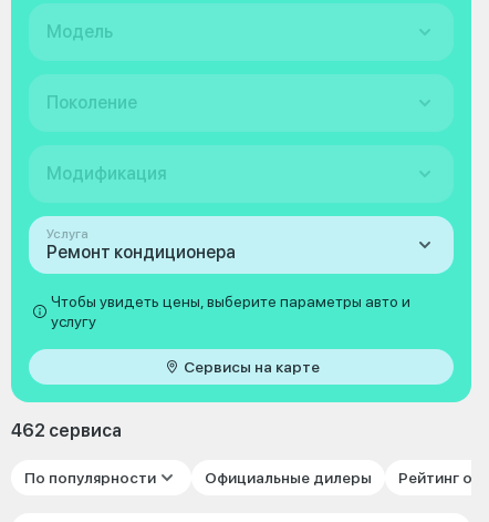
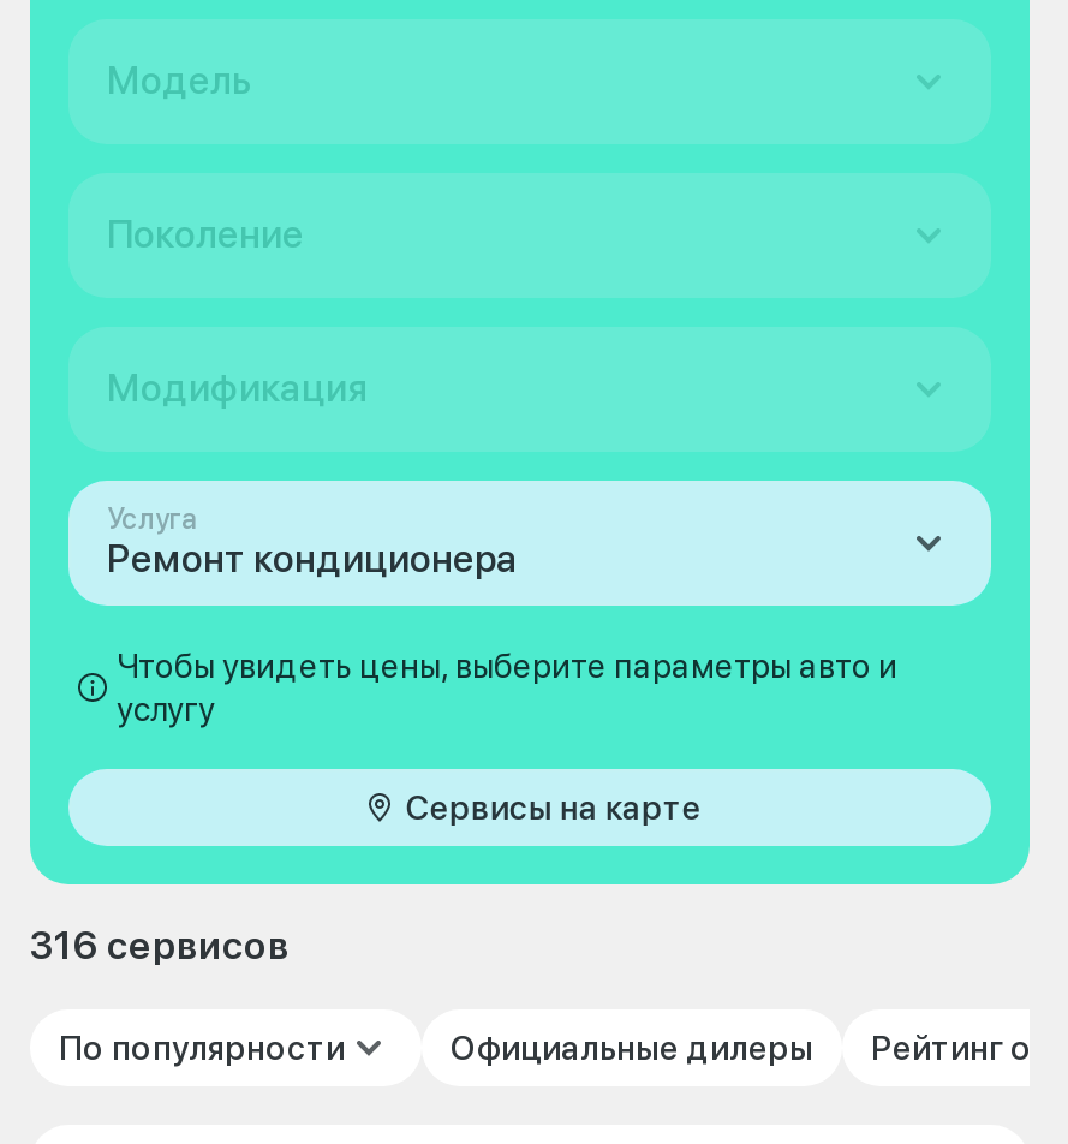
[11,420,122,441] 462 сервиса -> [30,923,290,969] 316 сервисов

